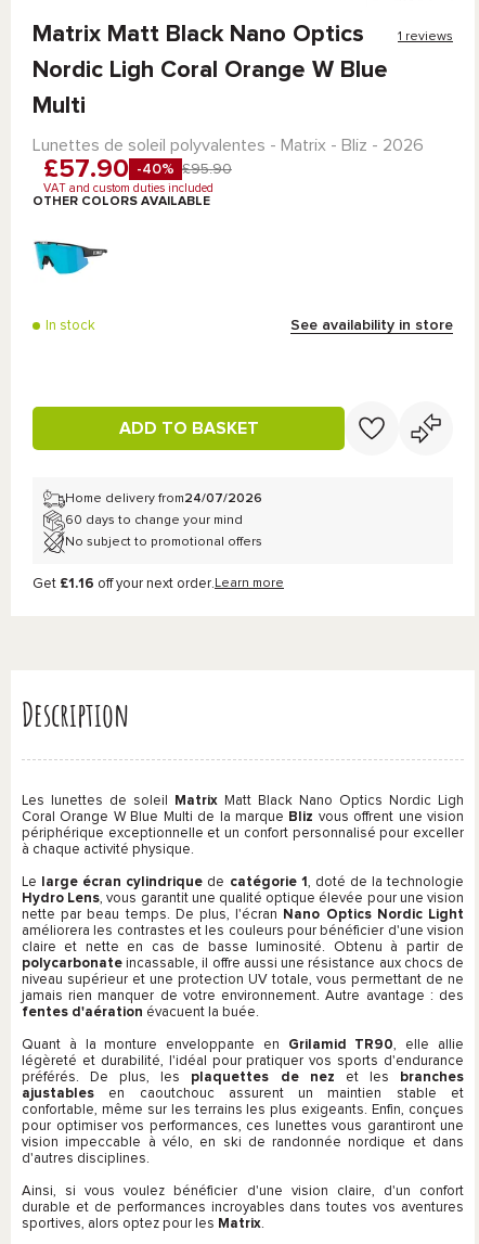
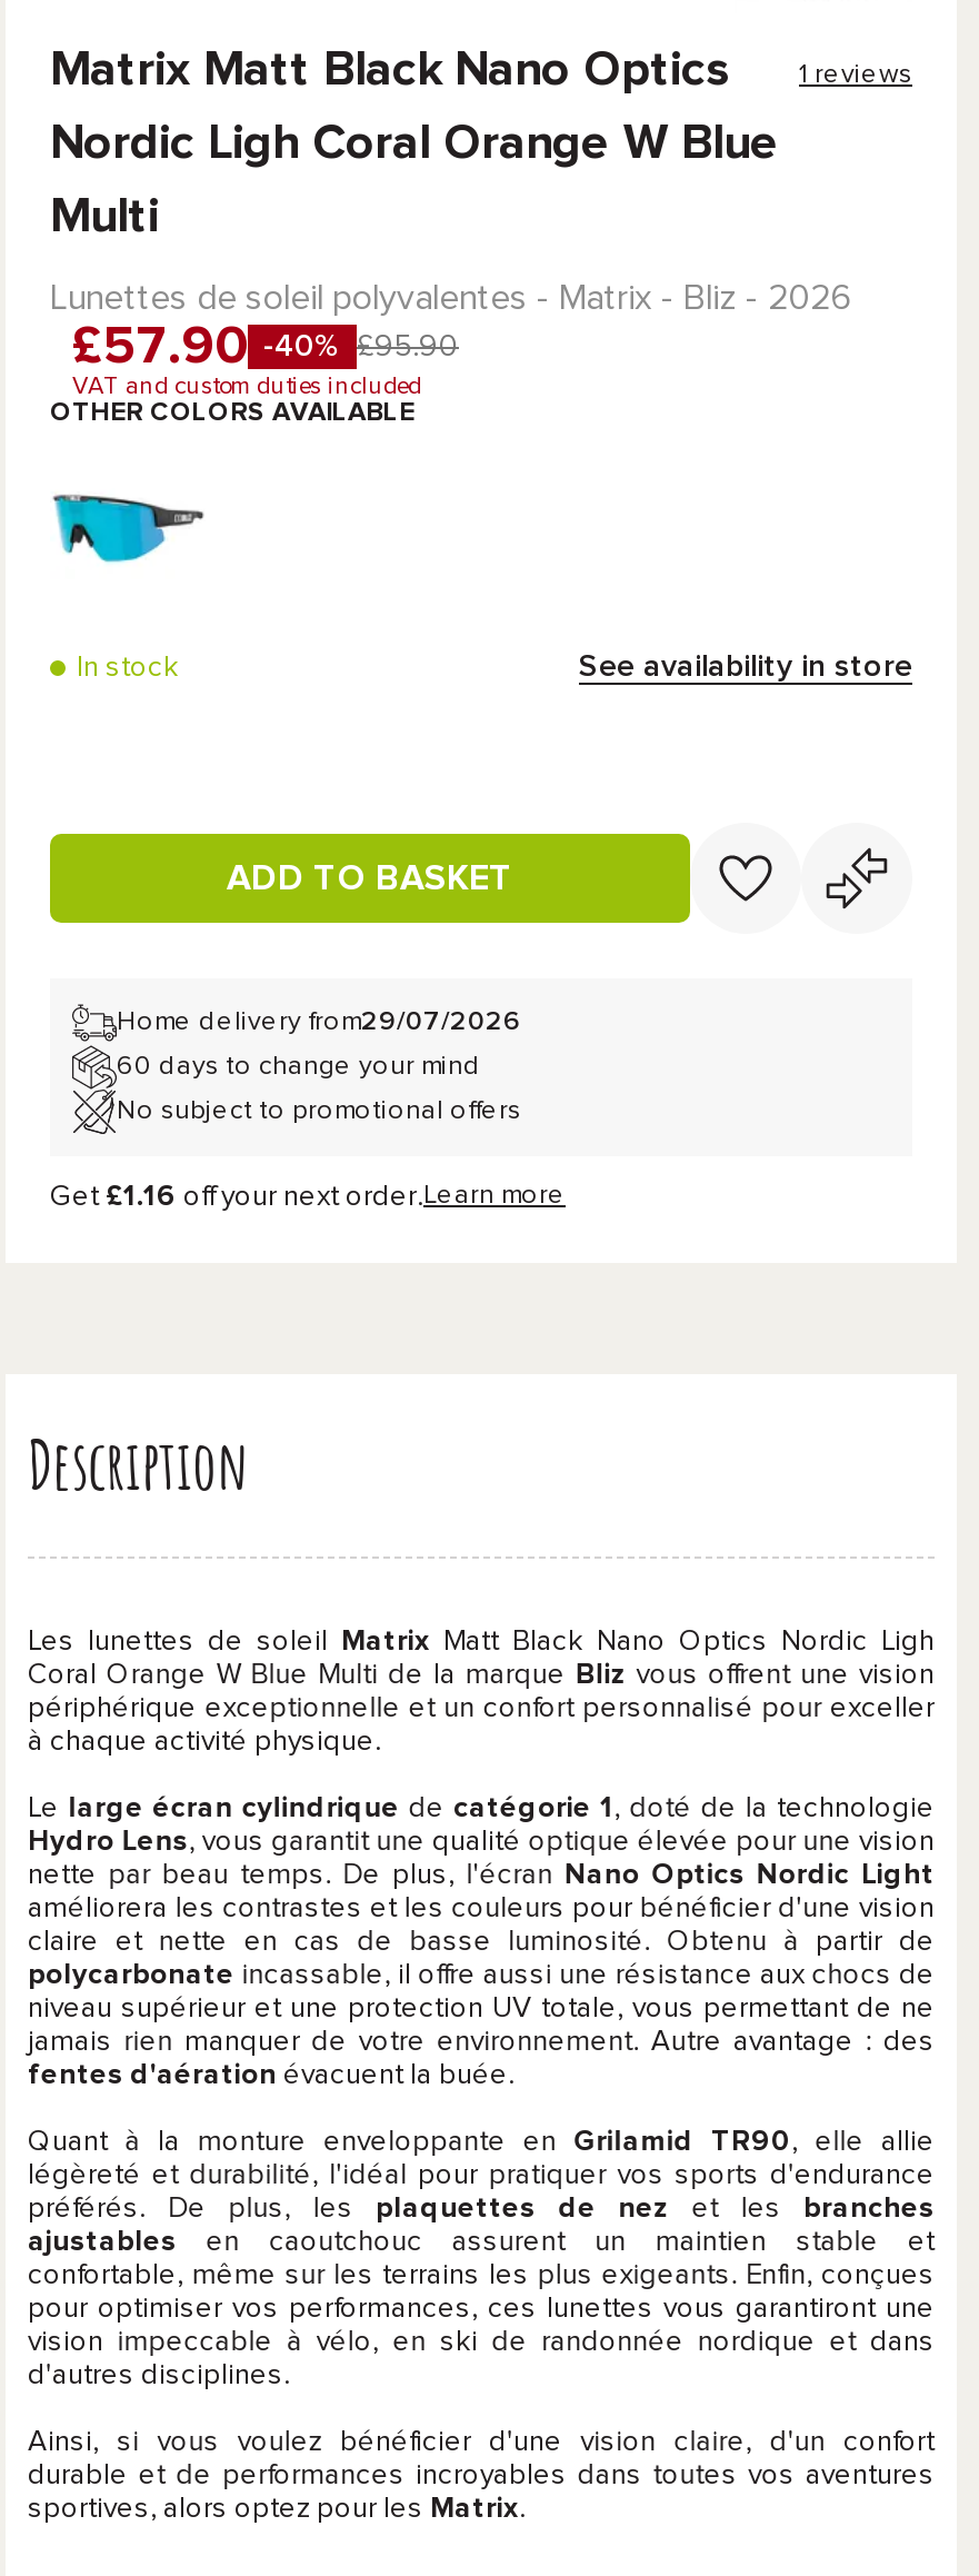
[65,492,262,505] Home delivery from24/07/2026 -> [117,1009,521,1036] Home delivery from29/07/2026

